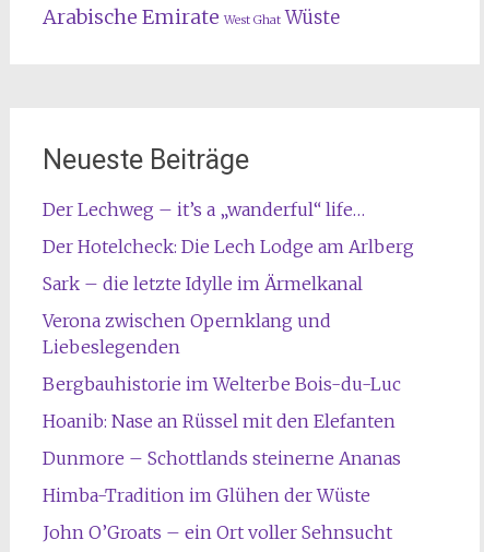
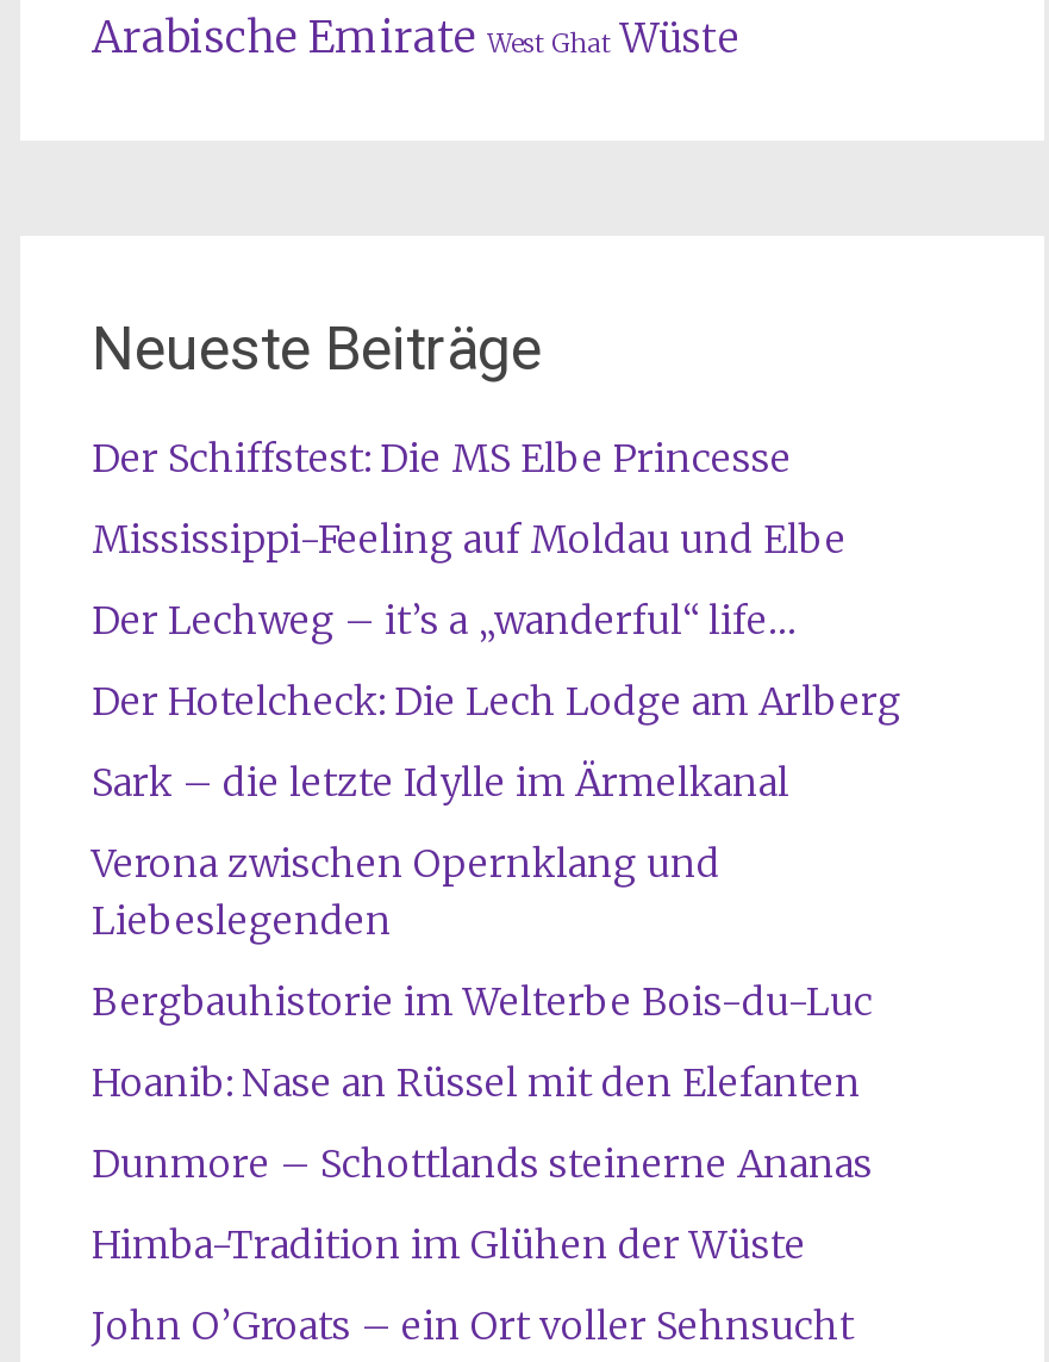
none -> [92,433,847,561] Der Schiffstest: Die MS Elbe Princesse | Mississippi-Feeling auf Moldau und Elbe

